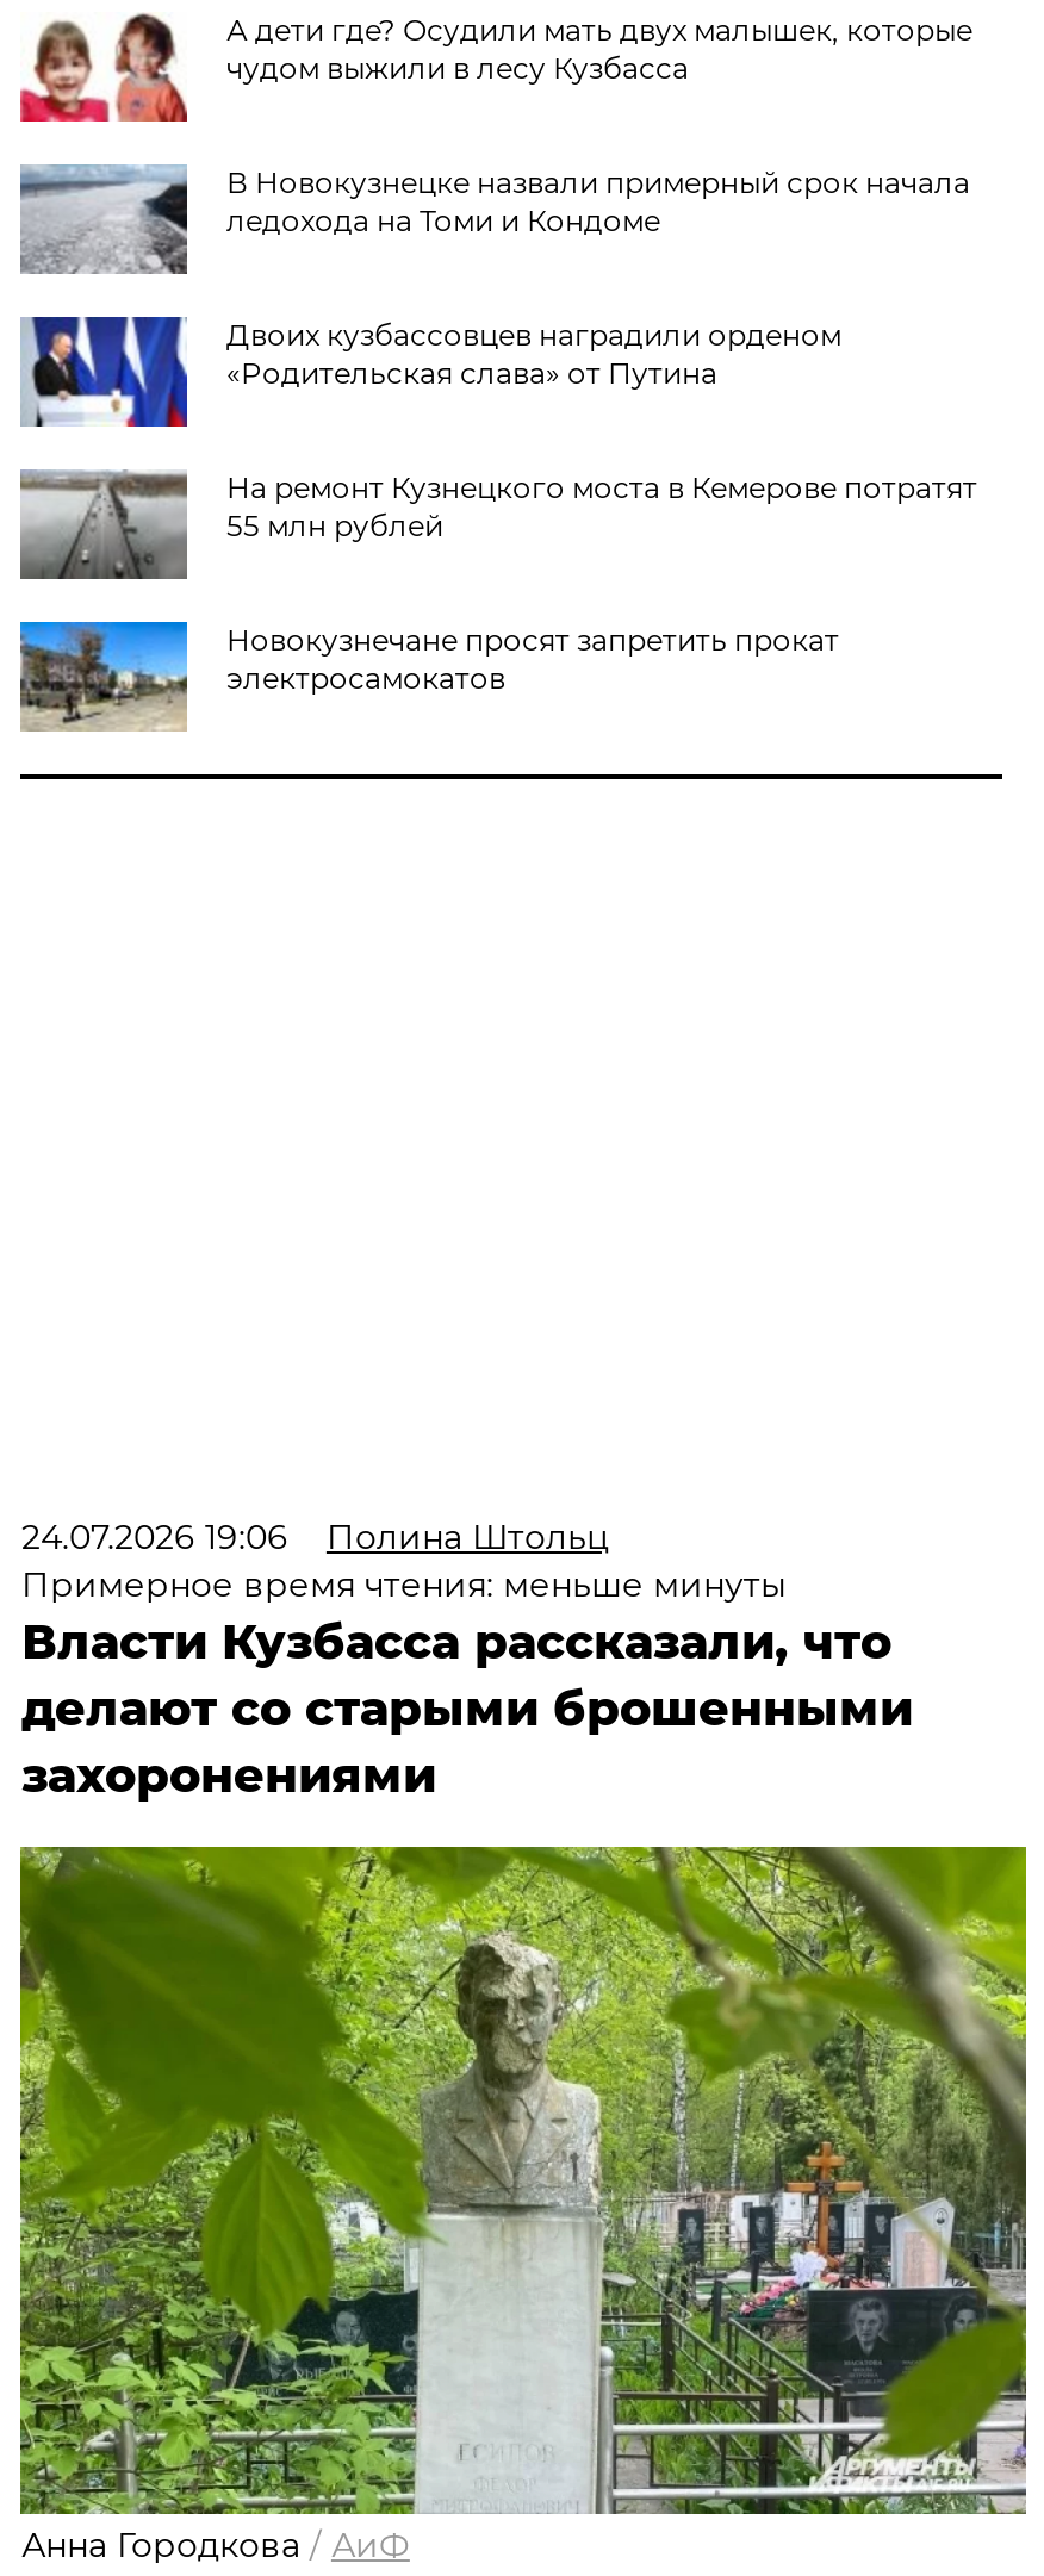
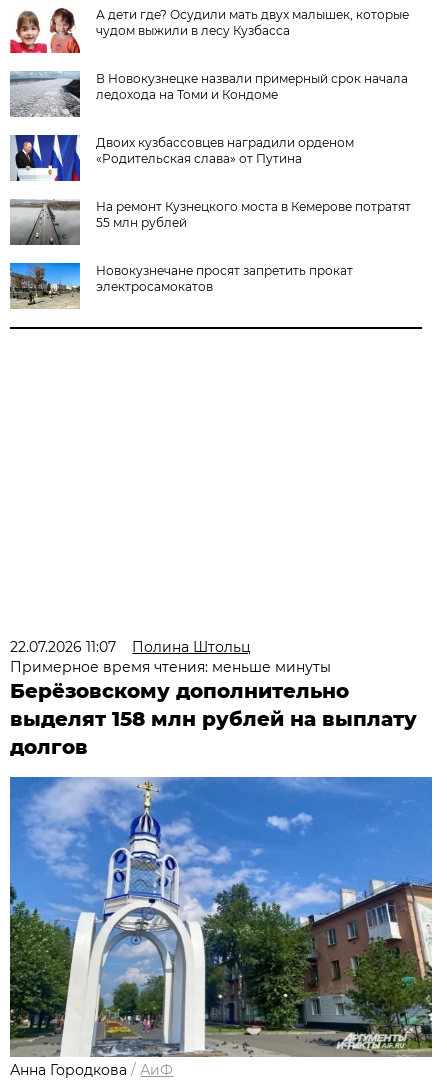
[21,1516,610,1558] 24.07.2026 19:06 Полина Штольц -> [10,638,251,656] 22.07.2026 11:07 Полина Штольц
[21,1613,913,1804] Власти Кузбасса рассказали, что | делают со старыми брошенными | захоронениями -> [10,679,417,759] Берёзовскому дополнительно | выделят 158 млн рублей на выплату | долгов
[18,1844,1029,2516] [image] -> [9,776,433,1058] [image]

